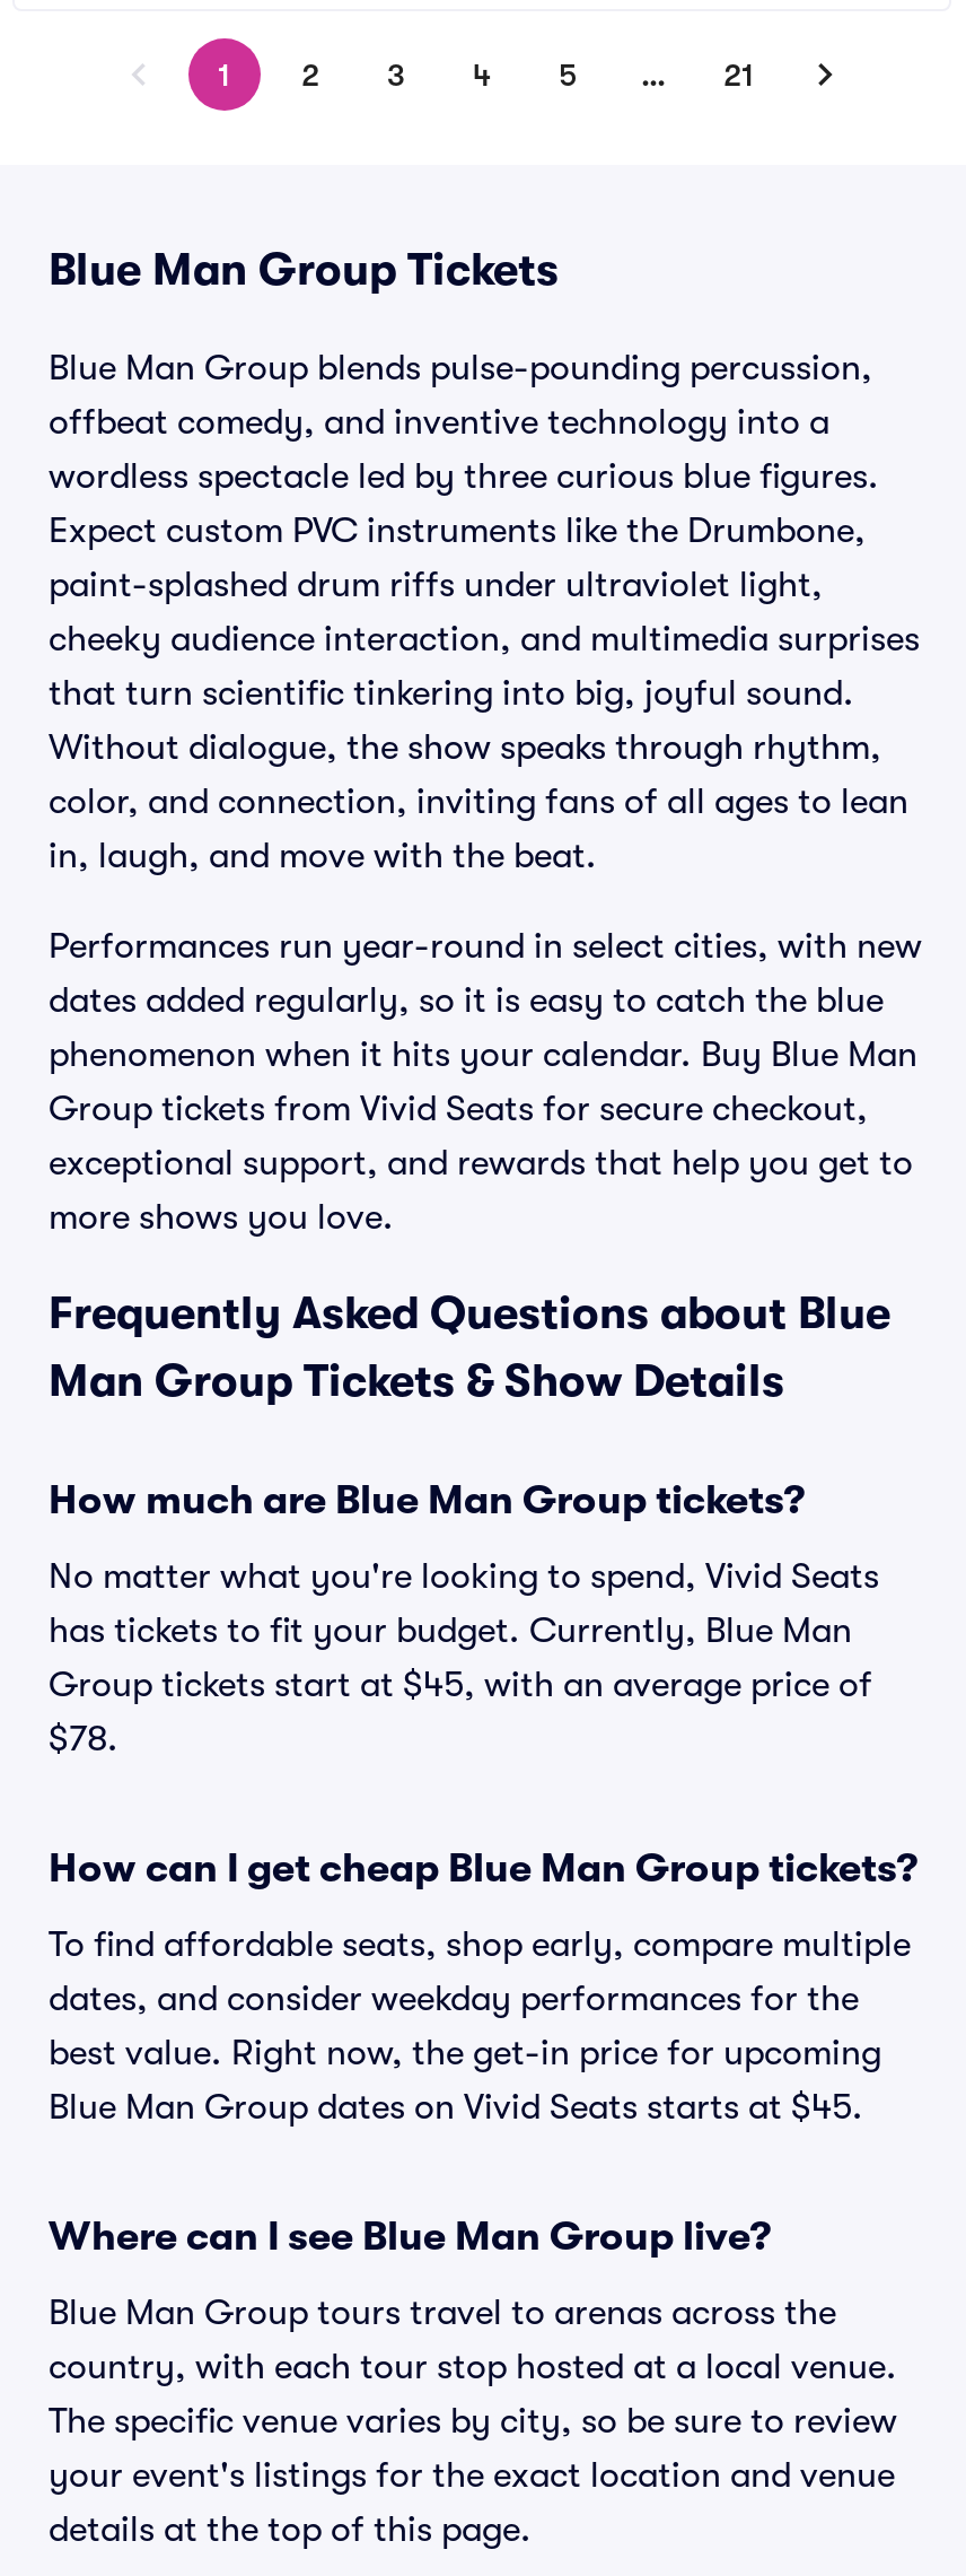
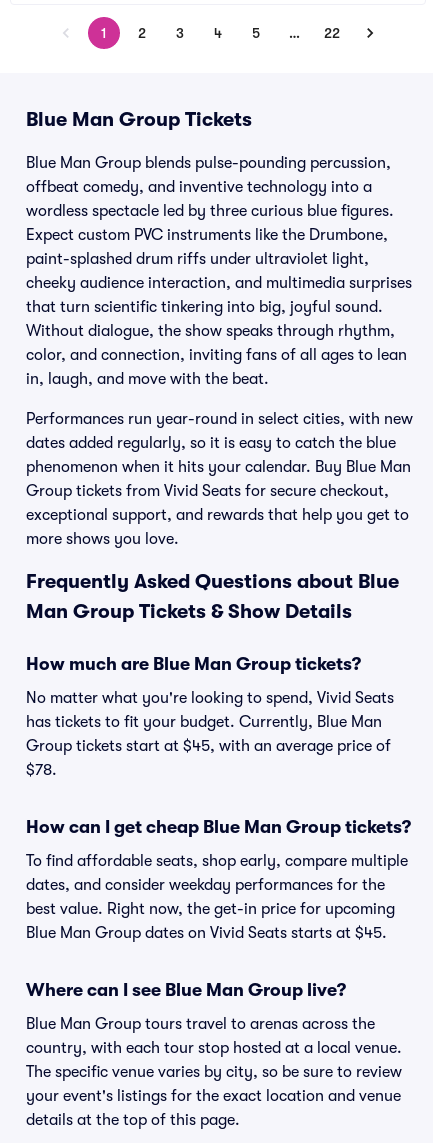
[723,56,755,93] 21 -> [324,25,340,41] 22

